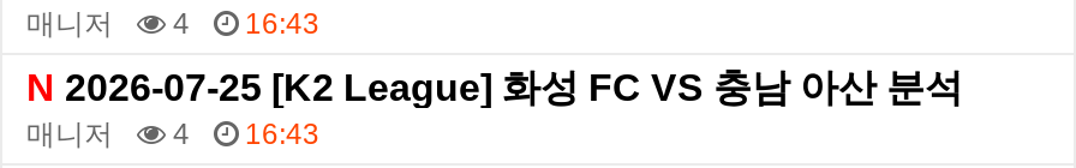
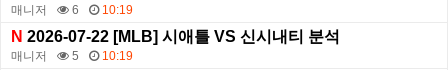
[173,8,319,42] 4 | 16:43 -> [72,3,133,17] 6 | 10:19
[26,68,963,109] N 2026-07-25 [K2 League] 화성 FC VS 충남 아산 분석 -> [11,28,340,45] N 2026-07-22 [MLB] 시애틀 VS 신시내티 분석
[173,119,319,152] 4 | 16:43 -> [72,49,133,63] 5 | 10:19

